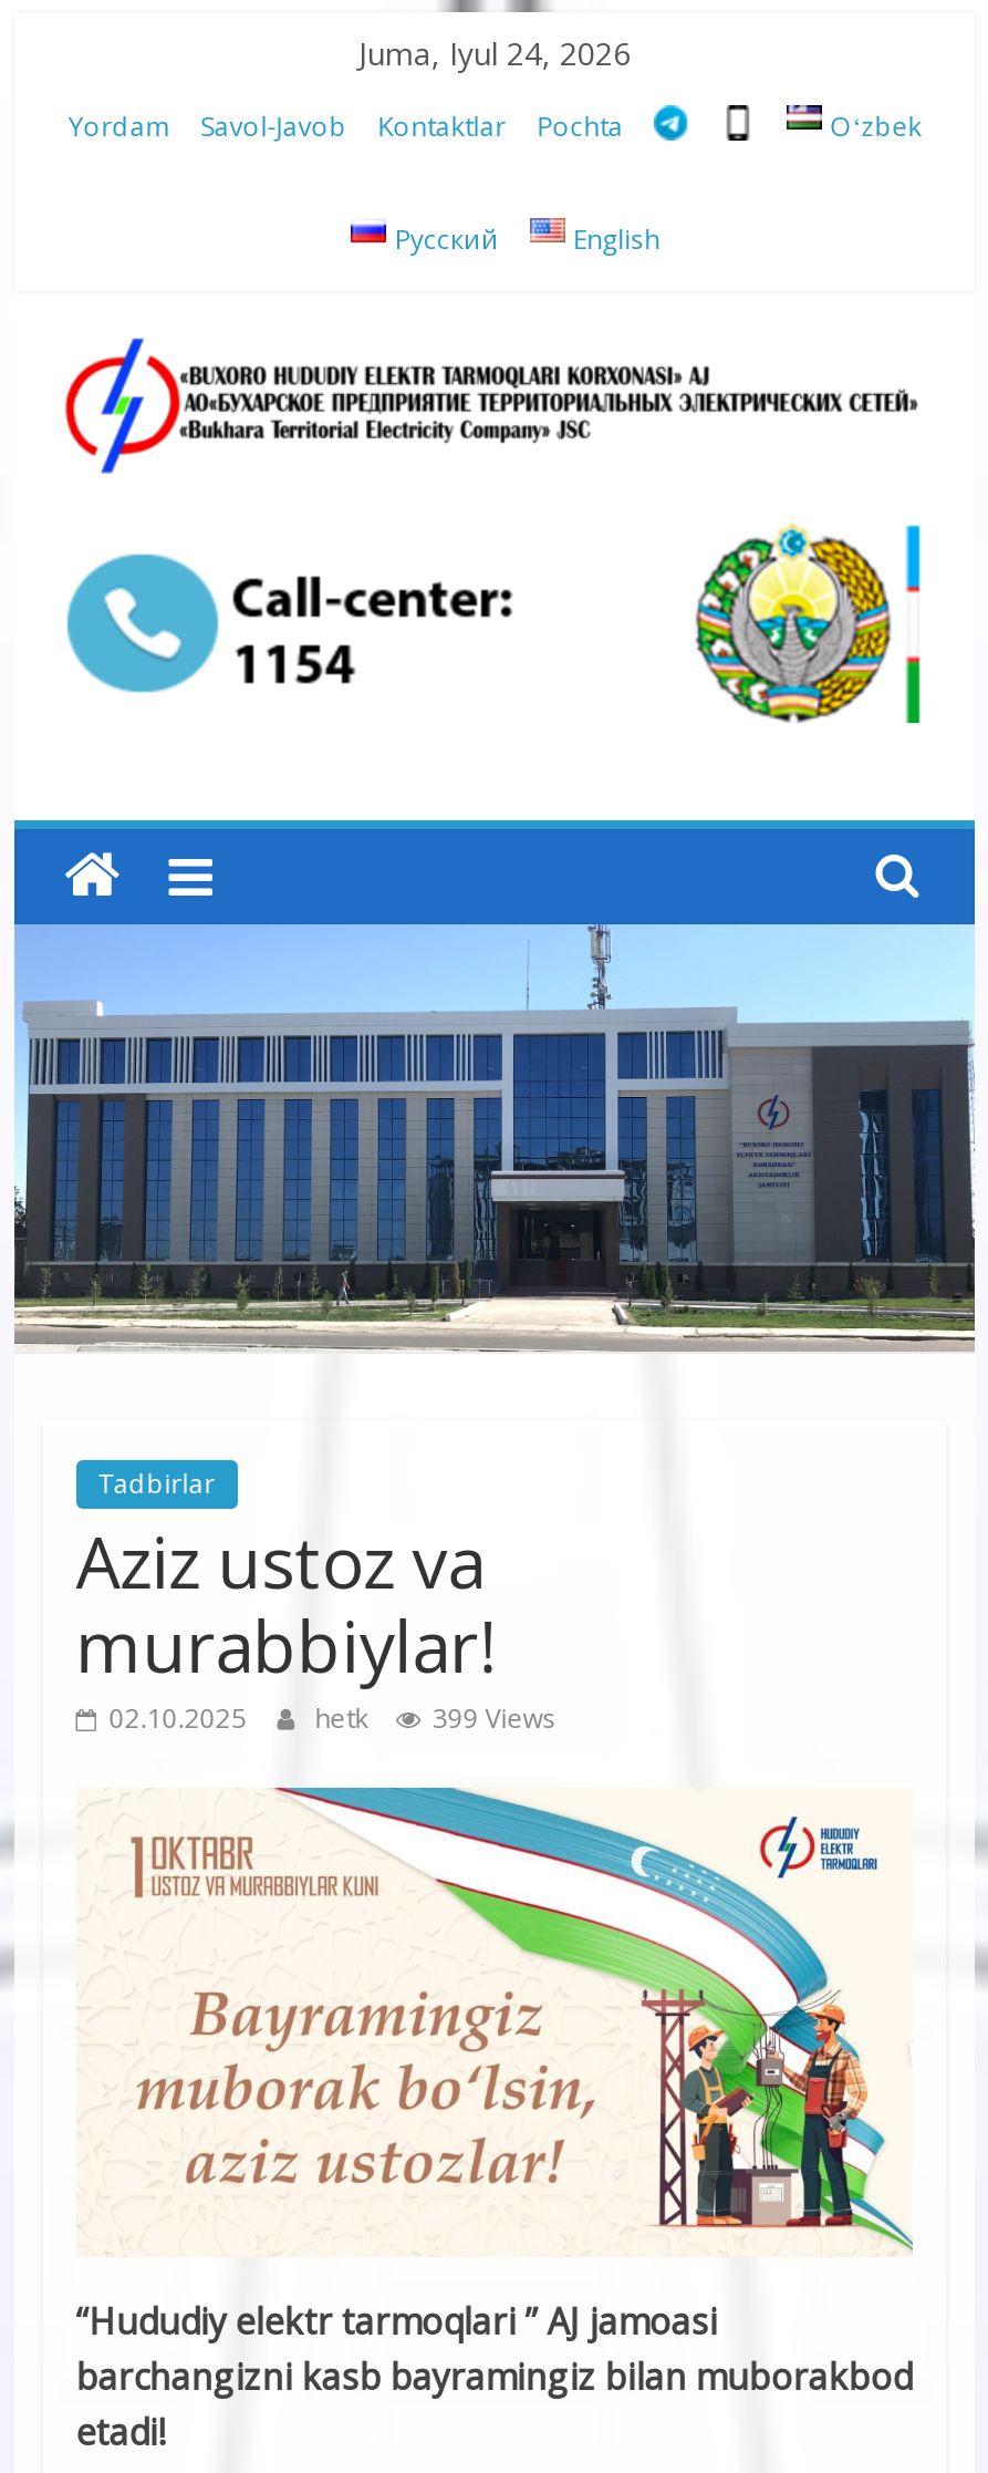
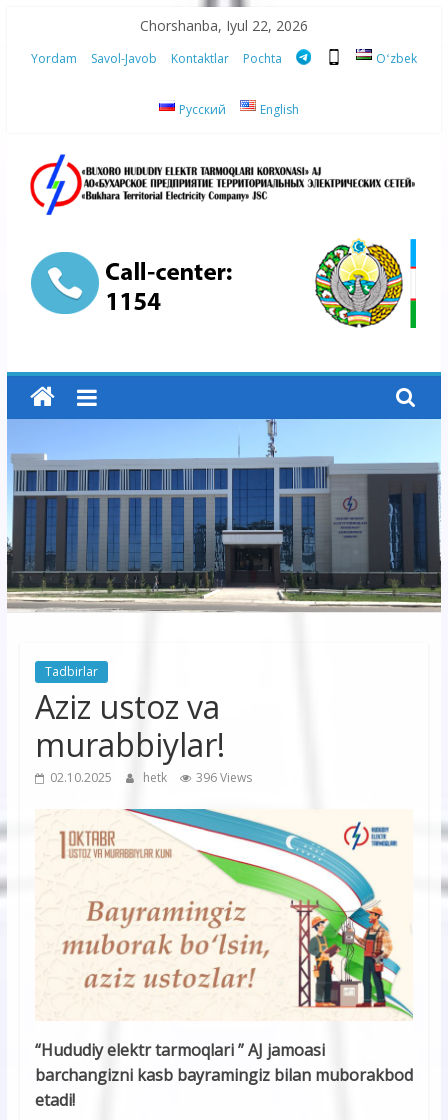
[358,32,631,74] Juma, Iyul 24, 2026 -> [140,16,308,35] Chorshanba, Iyul 22, 2026
[109,1698,556,1736] 02.10.2025 hetk 399 Views -> [50,768,252,785] 02.10.2025 hetk 396 Views

